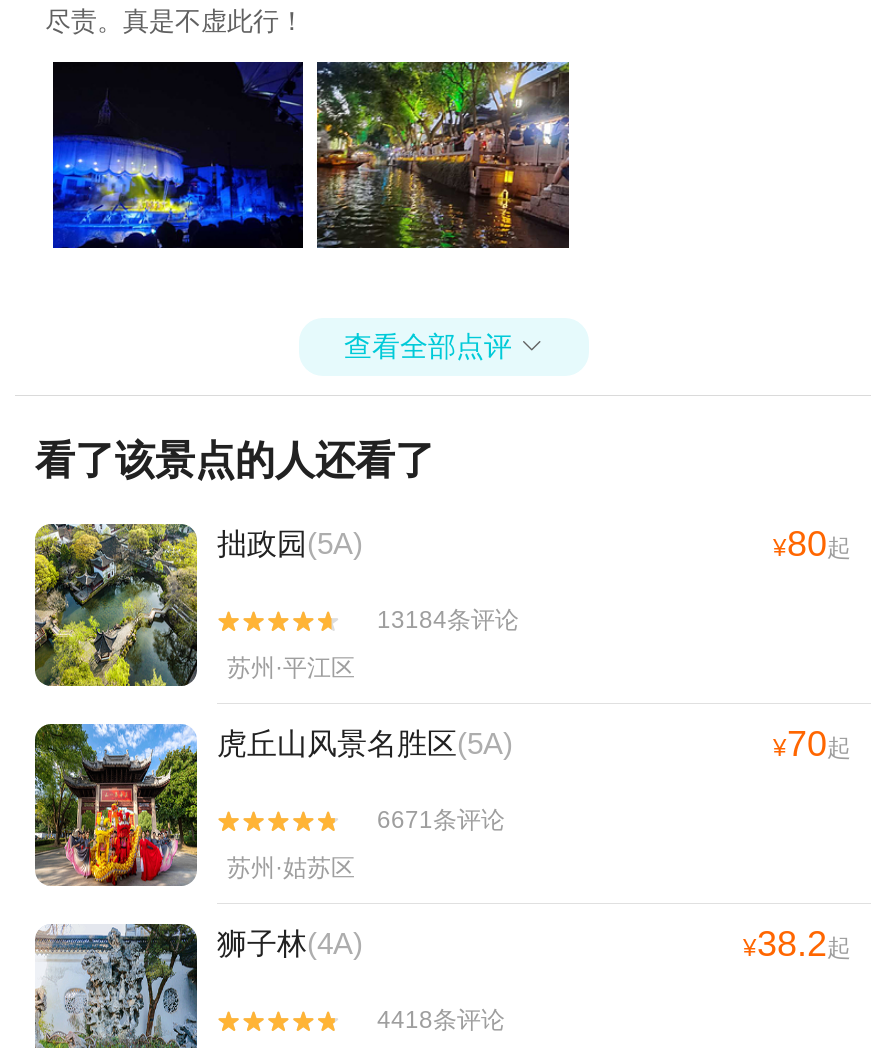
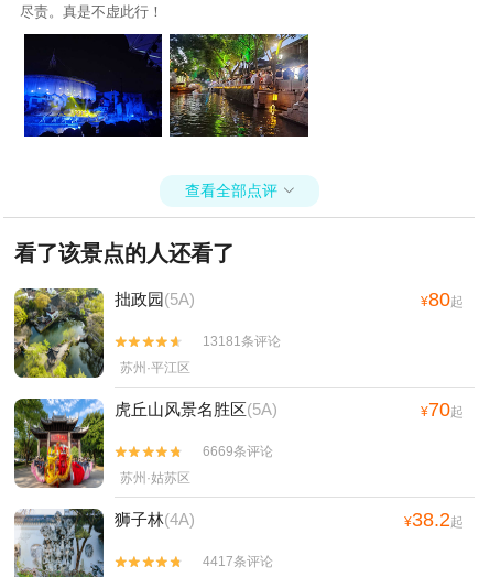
[377,606,519,634] 13184条评论 -> [203,334,281,349] 13181条评论
[377,806,505,834] 6671条评论 -> [203,444,273,459] 6669条评论
[377,1006,505,1034] 4418条评论 -> [203,554,273,570] 4417条评论

